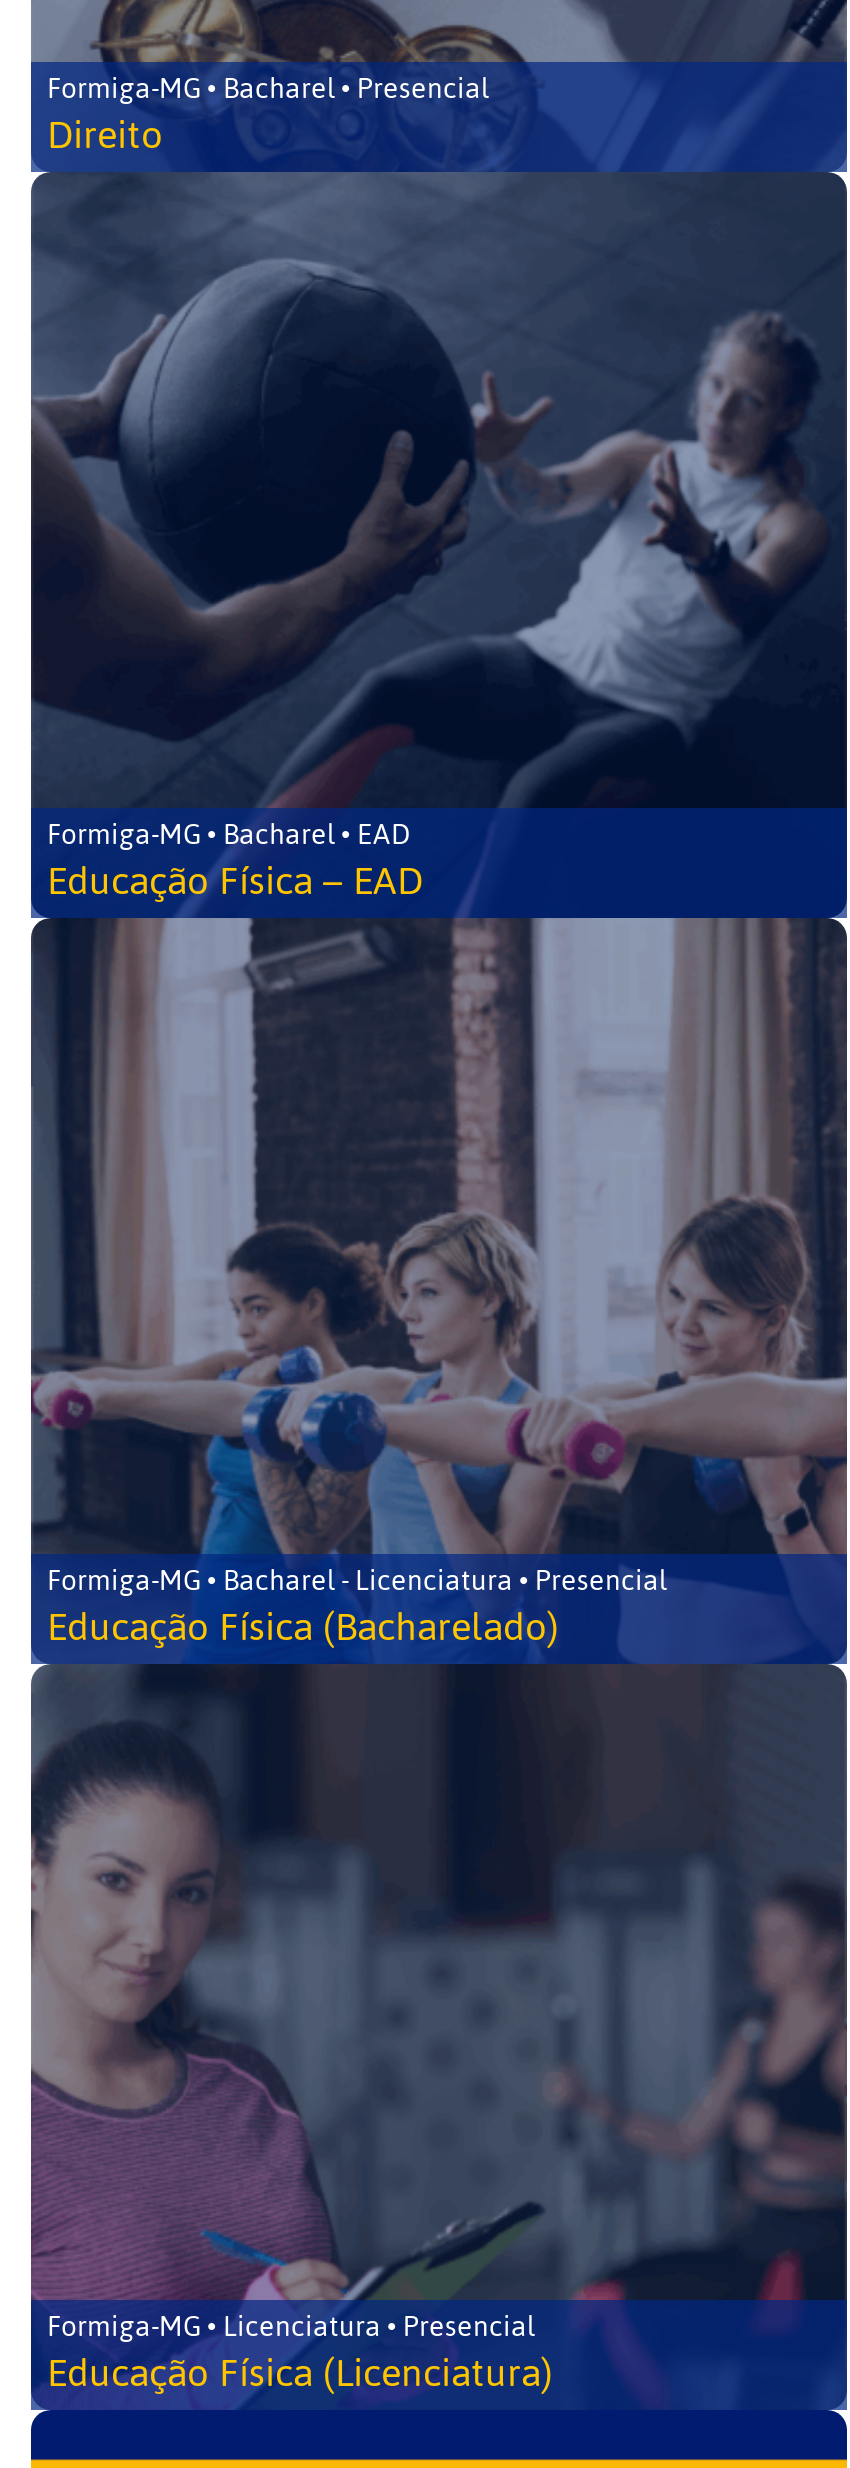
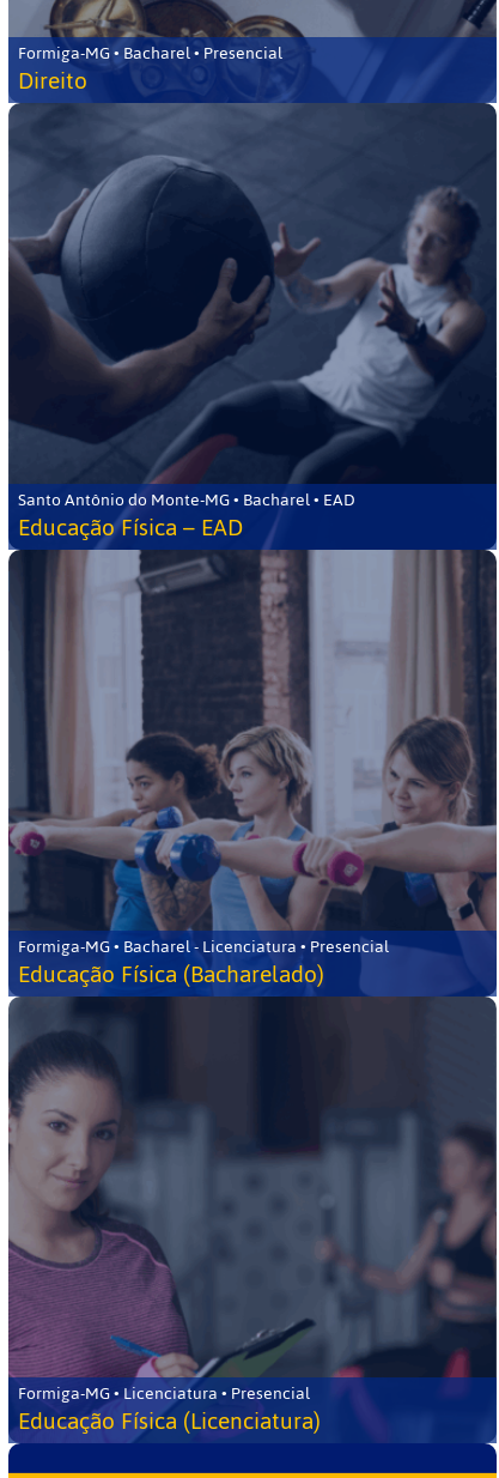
[47,808,411,862] Formiga-MG • Bacharel • EAD -> [18,484,355,516] Santo Antônio do Monte-MG • Bacharel • EAD

